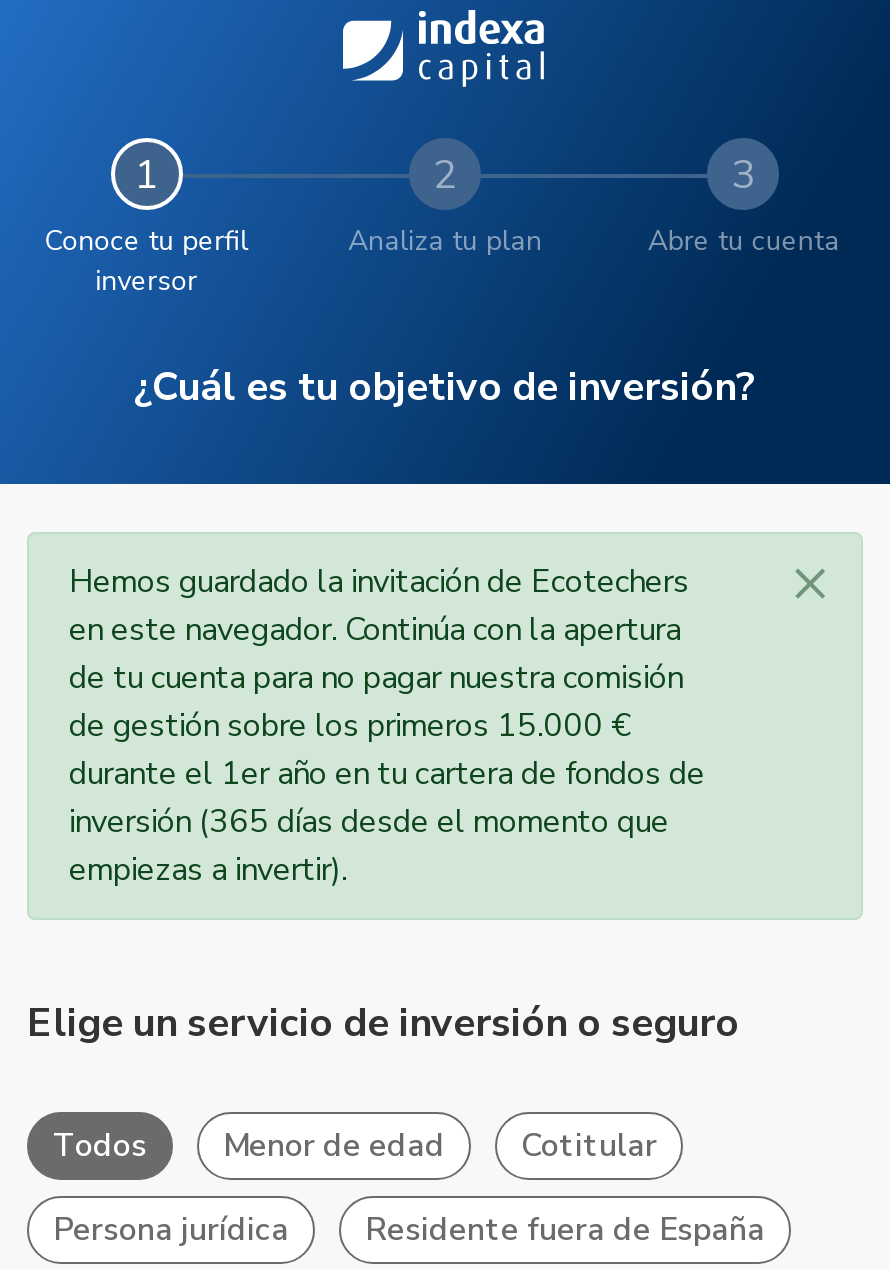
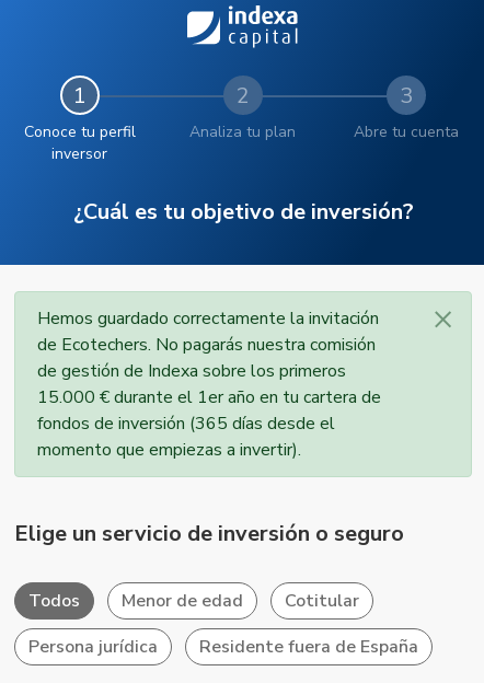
[69,560,705,892] Hemos guardado la invitación de Ecotechers | en este navegador. Continúa con la apertura | de tu cuenta para no pagar nuestra comisión | de gestión sobre los primeros 15.000 € | durante el 1er año en tu cartera de fondos de | inversión (365 días desde el momento que | empiezas a invertir). -> [37,306,381,462] Hemos guardado correctamente la invitación | de Ecotechers. No pagarás nuestra comisión | de gestión de Indexa sobre los primeros | 15.000 € durante el 1er año en tu cartera de | fondos de inversión (365 días desde el | momento que empiezas a invertir).

